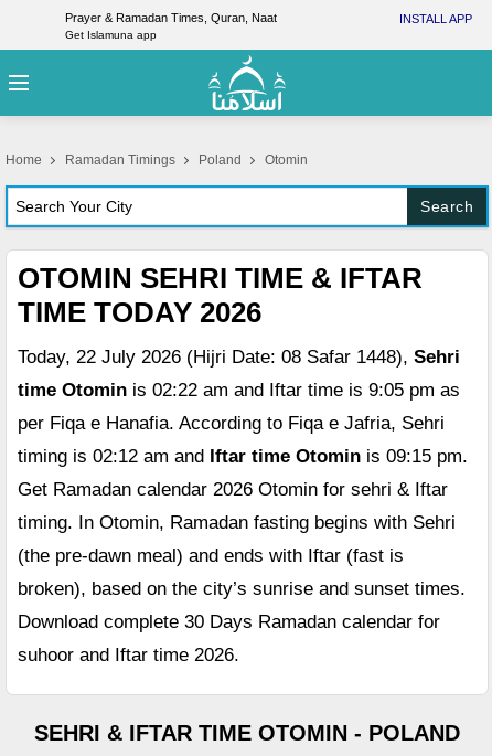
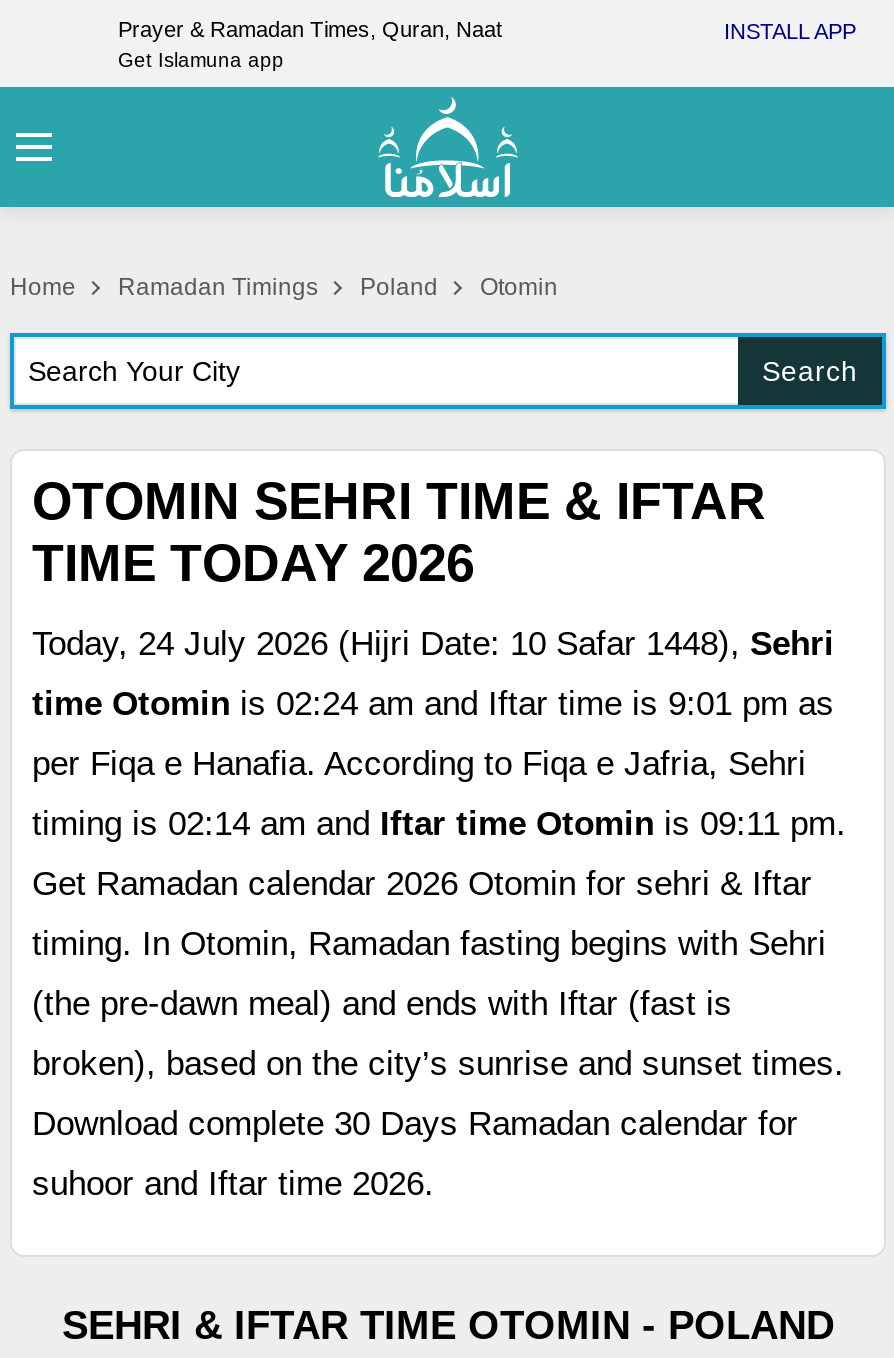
[18,347,460,368] Today, 22 July 2026 (Hijri Date: 08 Safar 1448), Sehri -> [32,625,834,663] Today, 24 July 2026 (Hijri Date: 10 Safar 1448), Sehri
[18,380,460,401] time Otomin is 02:22 am and Iftar time is 9:05 pm as -> [32,685,834,723] time Otomin is 02:24 am and Iftar time is 9:01 pm as
[18,446,468,467] timing is 02:12 am and Iftar time Otomin is 09:15 pm. -> [32,805,846,843] timing is 02:14 am and Iftar time Otomin is 09:11 pm.

